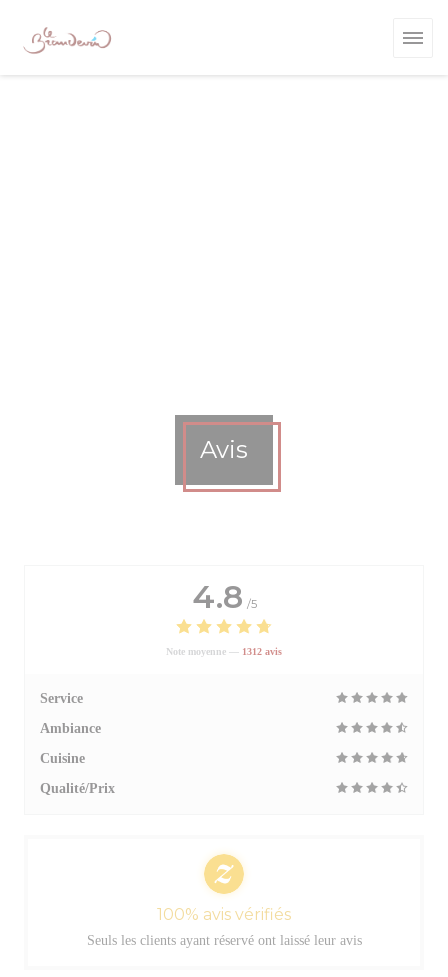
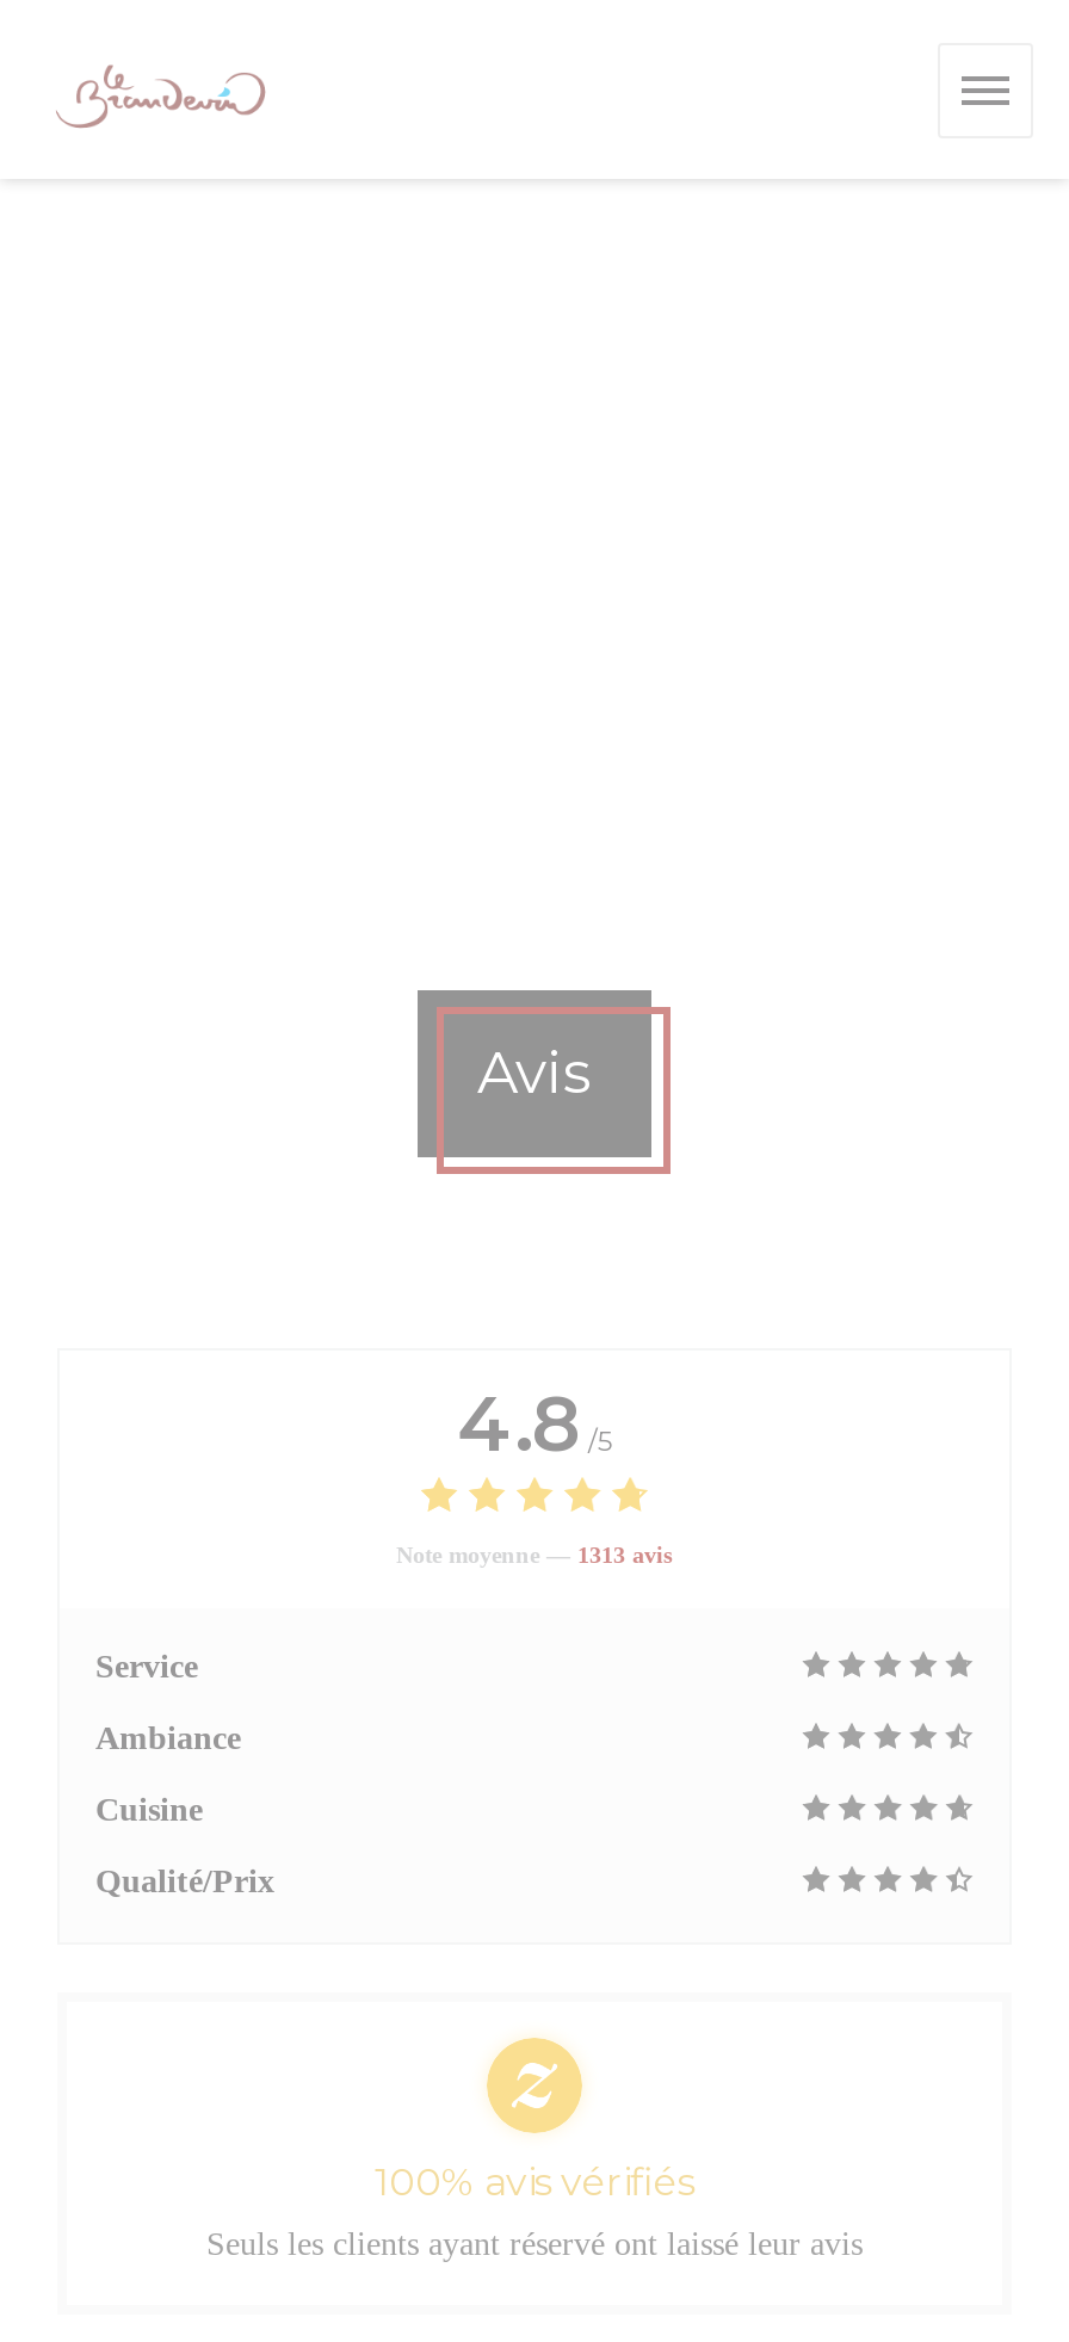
[166,646,282,657] Note moyenne — 1312 avis -> [396,1541,673,1568] Note moyenne — 1313 avis

